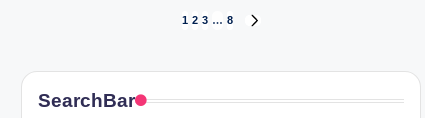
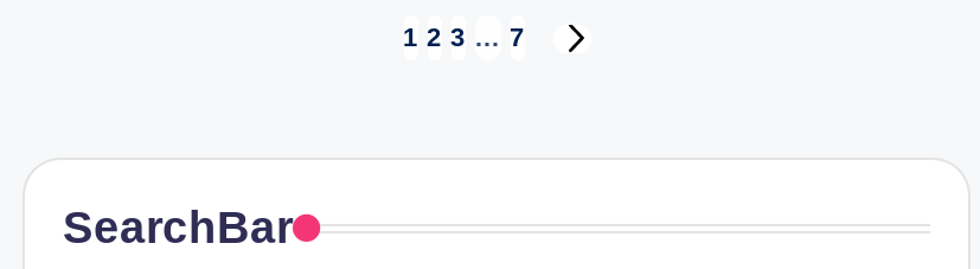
[181,14,232,26] 1 2 3 … 8 -> [403,24,524,52] 1 2 3 … 7

